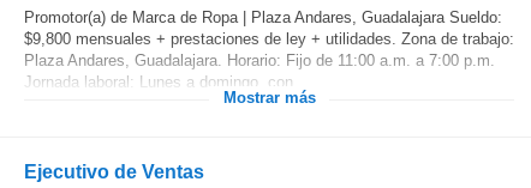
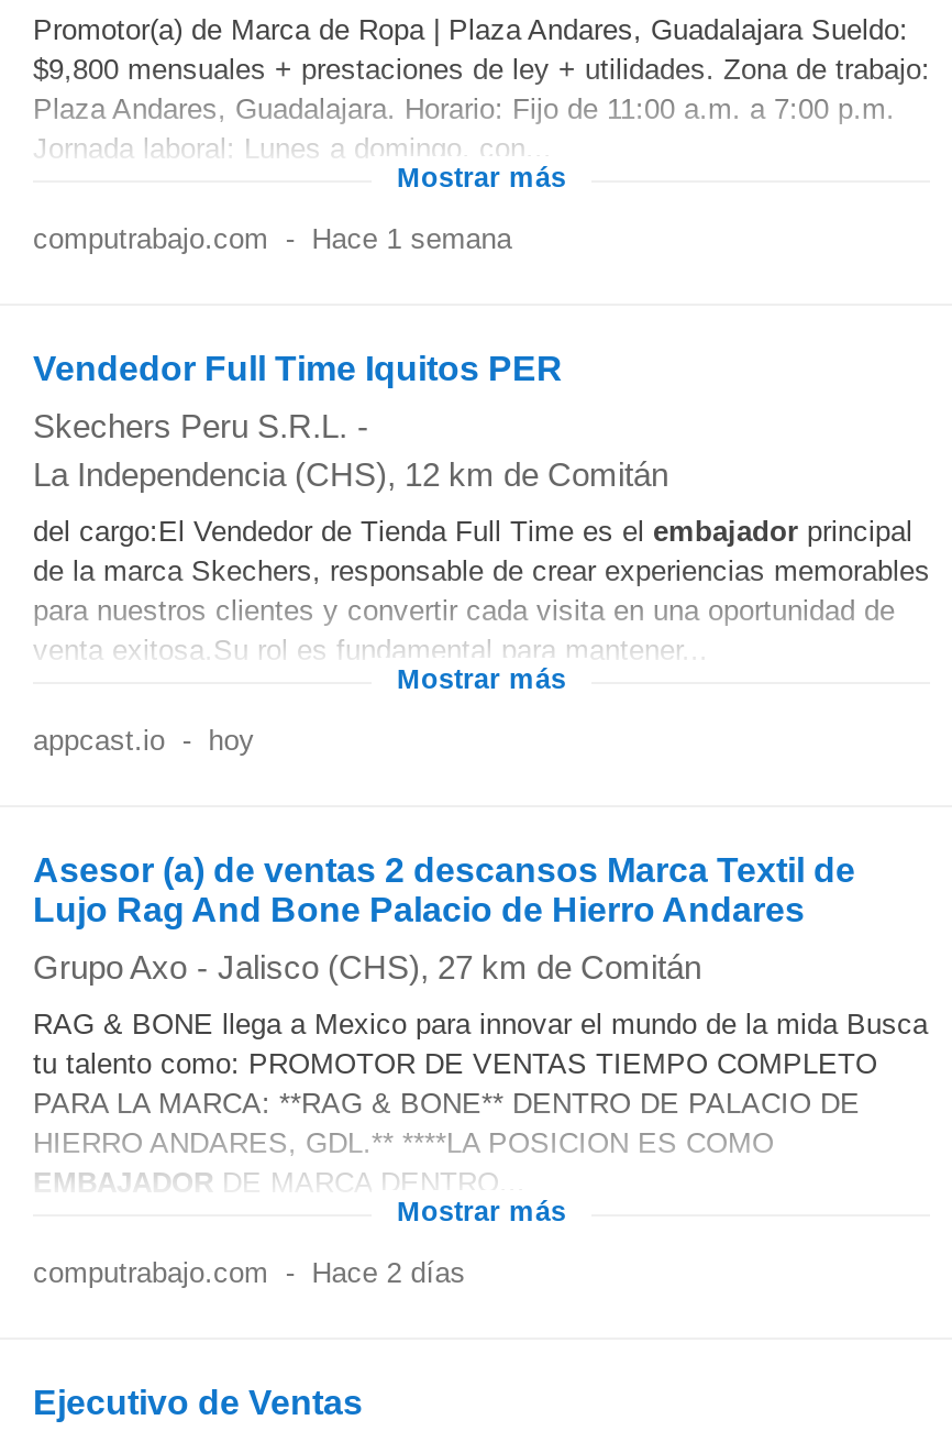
none -> [33,222,512,255] computrabajo.com - Hace 1 semana
none -> [33,350,930,757] Vendedor Full Time Iquitos PER | Skechers Peru S.R.L. - | La Independencia (CHS), 12 km de Comitán | del cargo:El Vendedor de Tienda Full Time es el embajador principal | de la marca Skechers, responsable de crear experiencias memorables | para nuestros clientes y convertir cada visita en una oportunidad de | venta exitosa.Su rol es fundamental para mantener... | Mostrar más | appcast.io - hoy
none -> [33,851,928,1289] Asesor (a) de ventas 2 descansos Marca Textil de | Lujo Rag And Bone Palacio de Hierro Andares | Grupo Axo - Jalisco (CHS), 27 km de Comitán | RAG & BONE llega a Mexico para innovar el mundo de la mida Busca | tu talento como: PROMOTOR DE VENTAS TIEMPO COMPLETO | PARA LA MARCA: **RAG & BONE** DENTRO DE PALACIO DE | HIERRO ANDARES, GDL.** ****LA POSICION ES COMO | EMBAJADOR DE MARCA DENTRO... | Mostrar más | computrabajo.com - Hace 2 días

